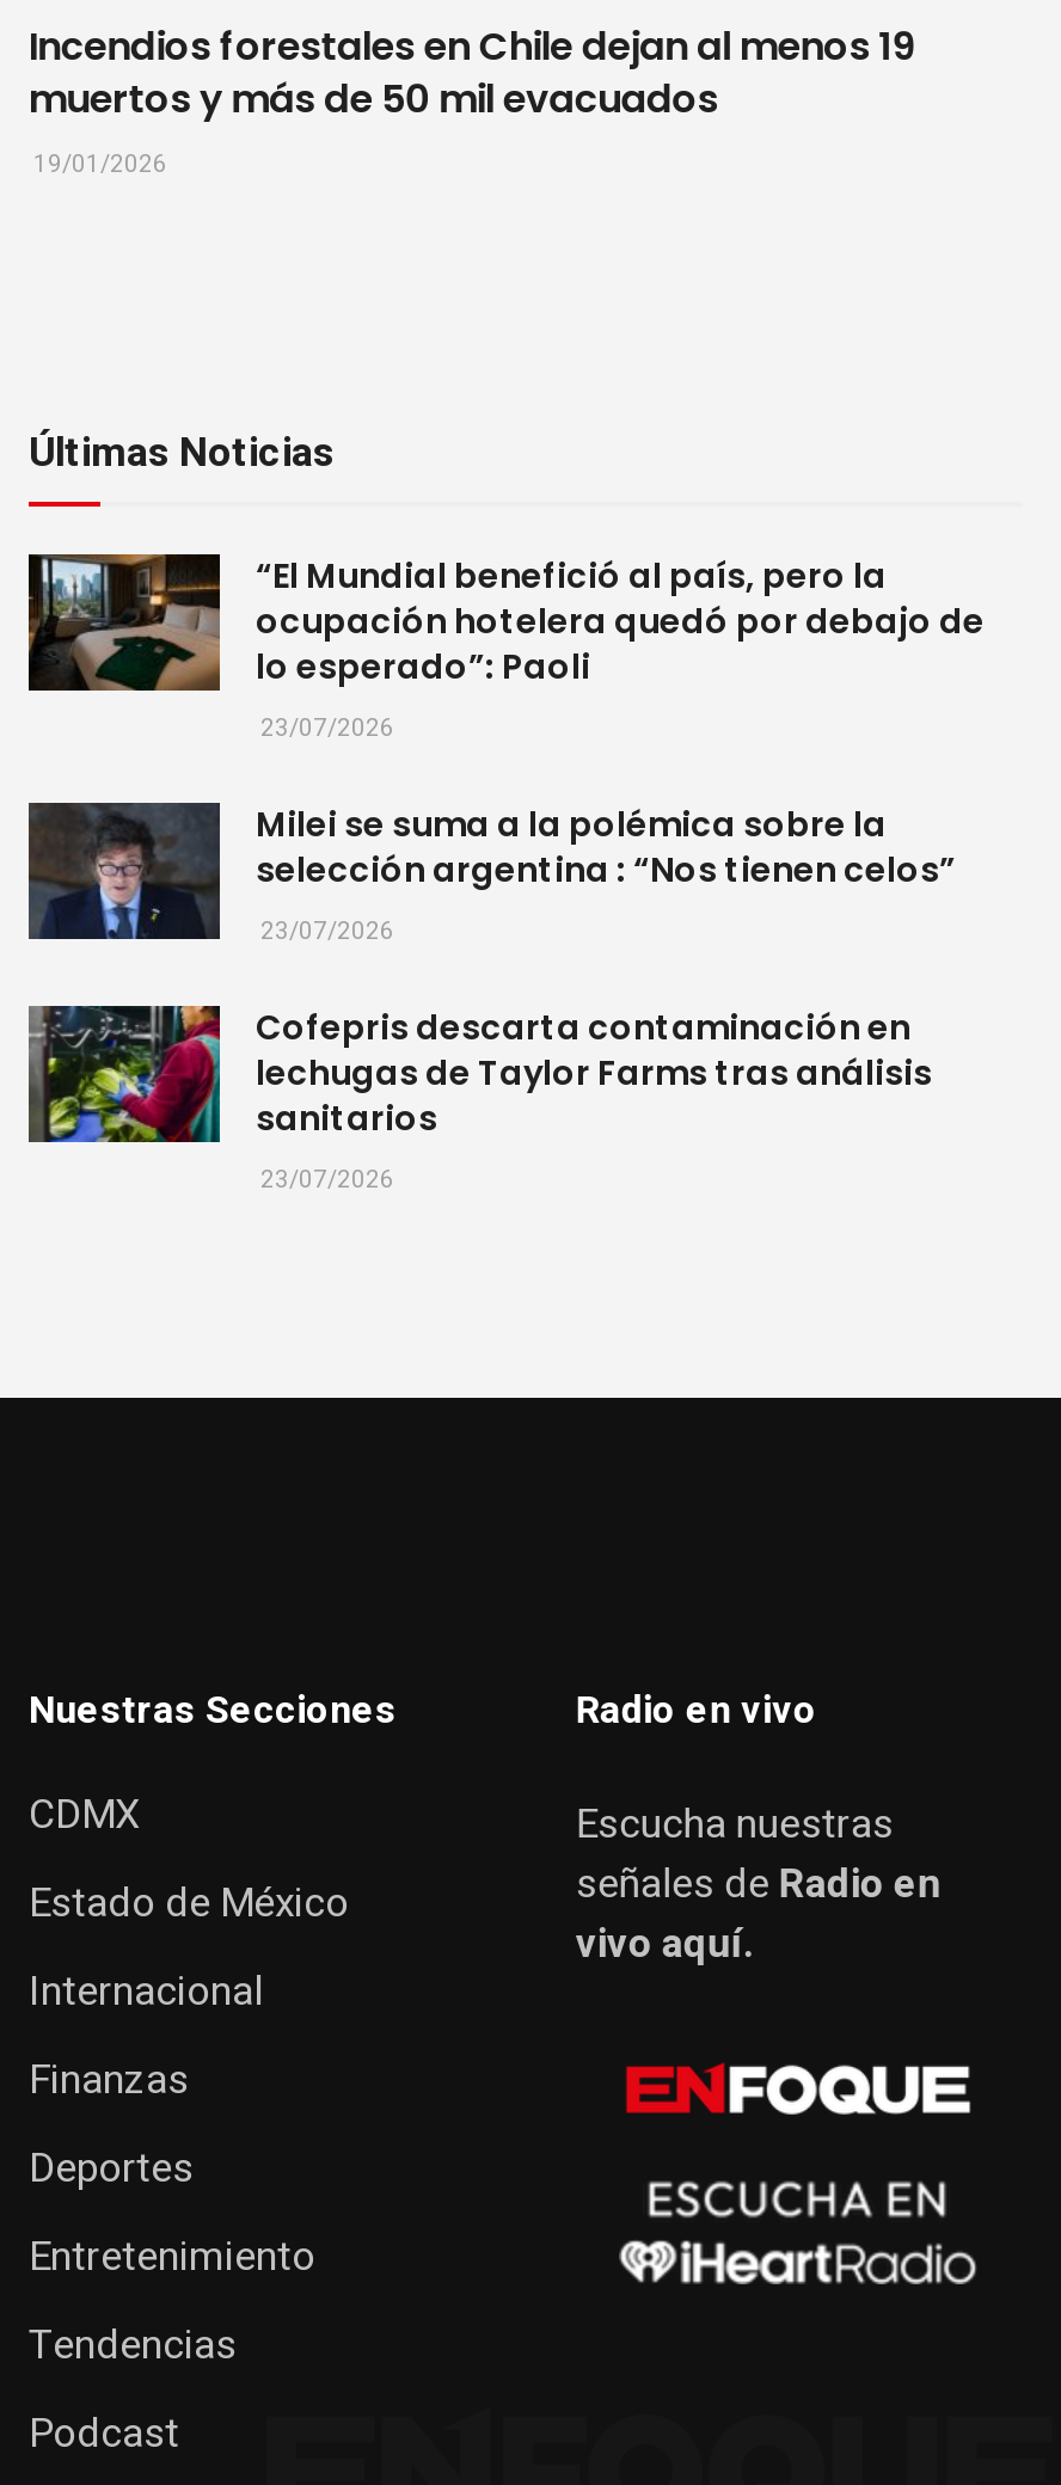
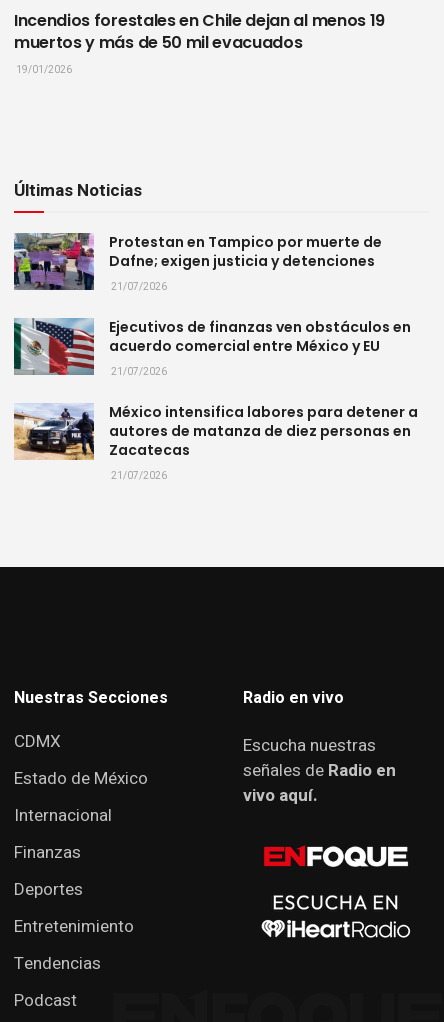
[26,551,985,745] [image] | “El Mundial benefició al país, pero la | ocupación hotelera quedó por debajo de | lo esperado”: Paoli | 23/07/2026 -> [13,232,382,294] [image] | Protestan en Tampico por muerte de | Dafne; exigen justicia y detenciones | 21/07/2026
[29,800,956,948] [image] | Milei se suma a la polémica sobre la | selección argentina : “Nos tienen celos” | 23/07/2026 -> [14,317,411,379] [image] | Ejecutivos de finanzas ven obstáculos en | acuerdo comercial entre México y EU | 21/07/2026
[26,1003,932,1197] [image] | Cofepris descarta contaminación en | lechugas de Taylor Farms tras análisis | sanitarios | 23/07/2026 -> [13,402,418,483] [image] | México intensifica labores para detener a | autores de matanza de diez personas en | Zacatecas | 21/07/2026

